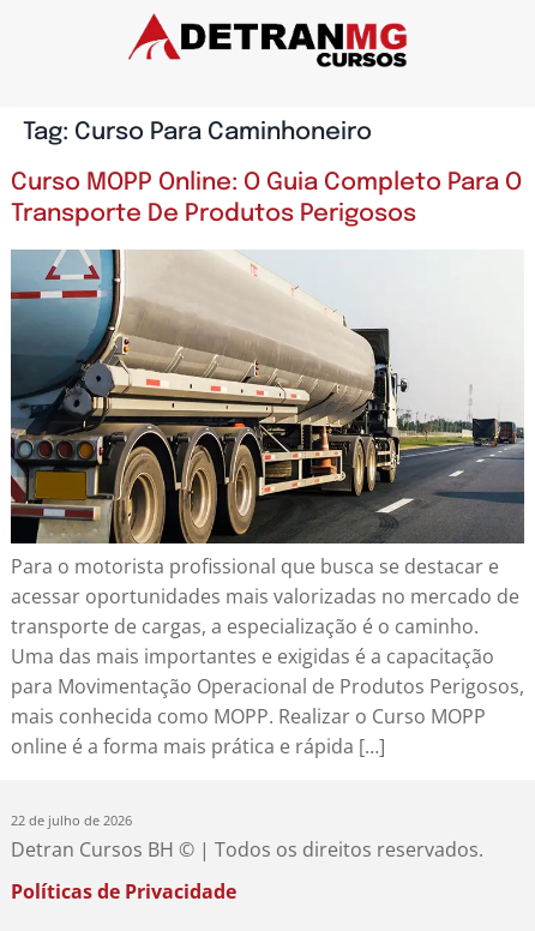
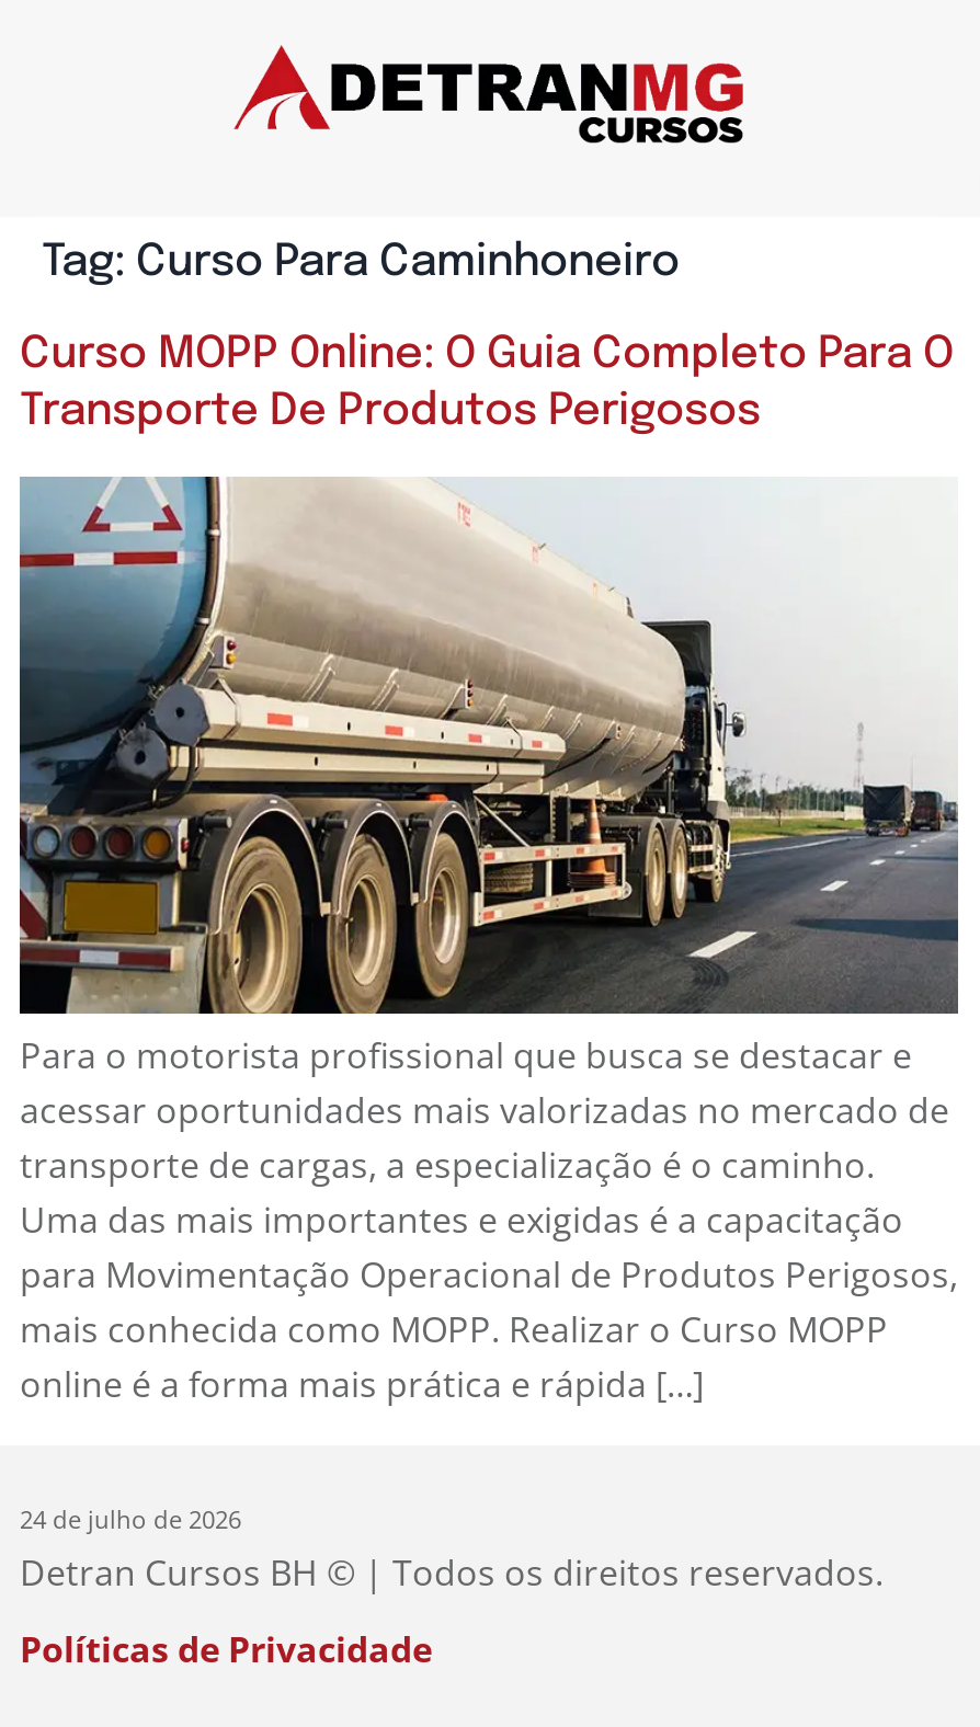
[11,810,132,828] 22 de julho de 2026 -> [20,1501,241,1534] 24 de julho de 2026

